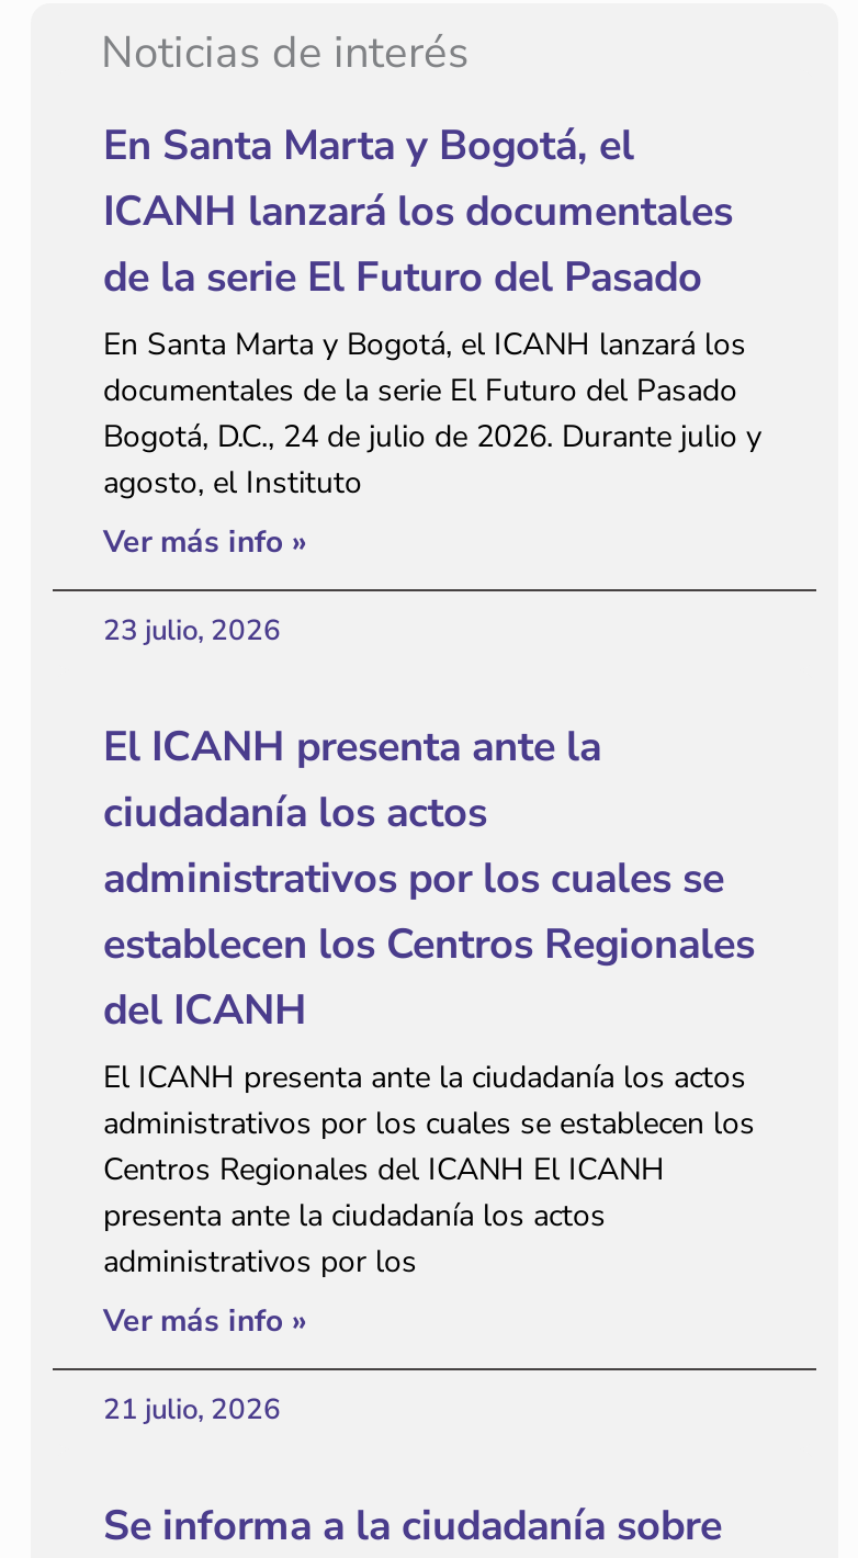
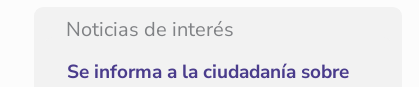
[103,116,761,1428] En Santa Marta y Bogotá, el | ICANH lanzará los documentales | de la serie El Futuro del Pasado | En Santa Marta y Bogotá, el ICANH lanzará los | documentales de la serie El Futuro del Pasado | Bogotá, D.C., 24 de julio de 2026. Durante julio y | agosto, el Instituto | Ver más info » | 23 julio, 2026 | El ICANH presenta ante la | ciudadanía los actos | administrativos por los cuales se | establecen los Centros Regionales | del ICANH | El ICANH presenta ante la ciudadanía los actos | administrativos por los cuales se establecen los | Centros Regionales del ICANH El ICANH | presenta ante la ciudadanía los actos | administrativos por los | Ver más info » | 21 julio, 2026 -> none

